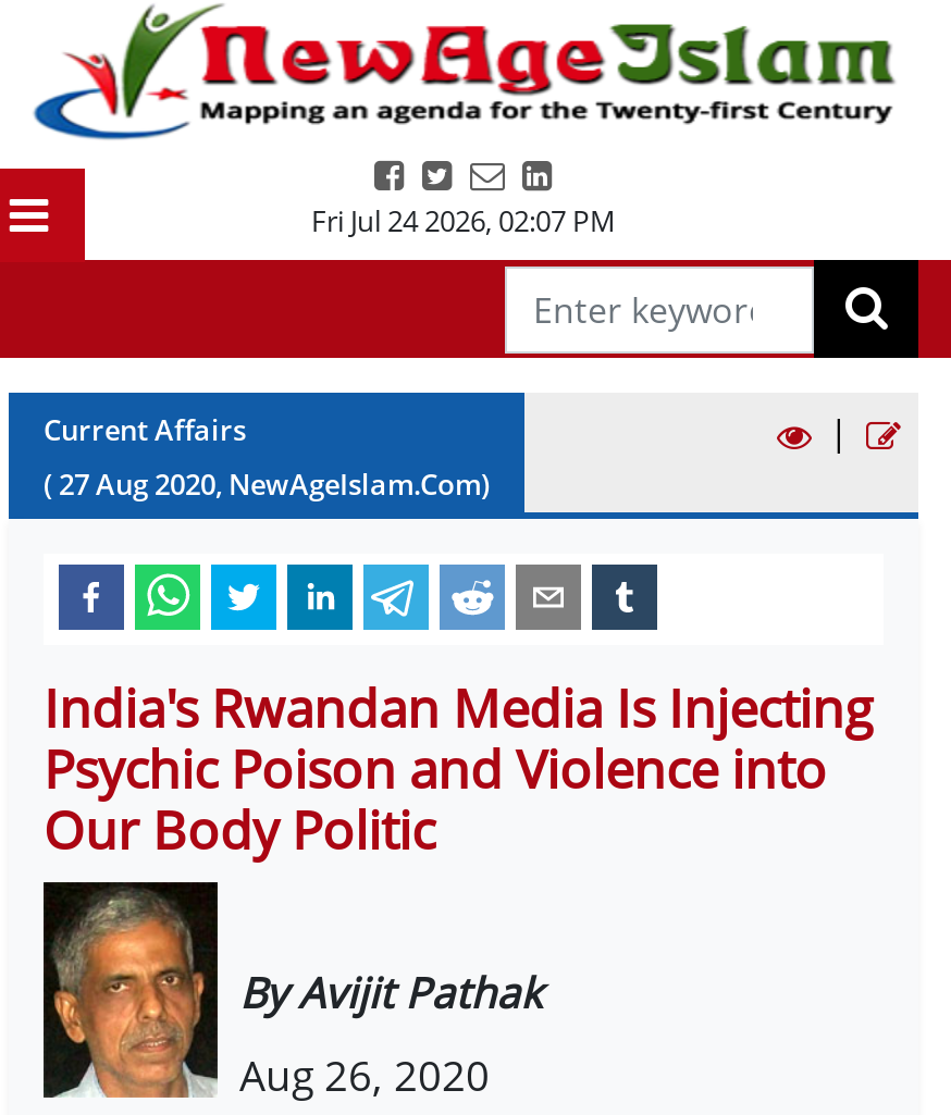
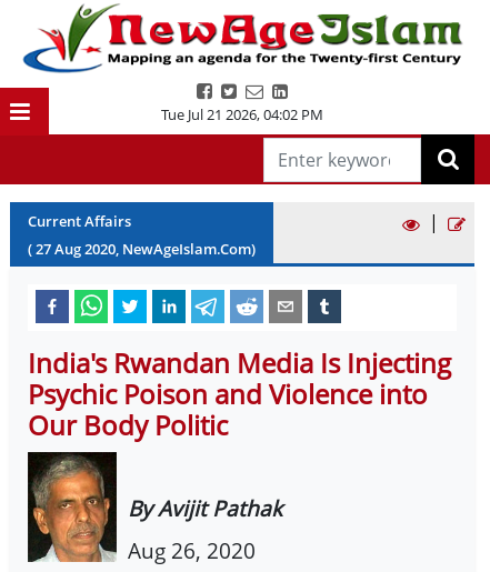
[311,201,616,240] Fri Jul 24 2026, 02:07 PM -> [161,104,323,124] Tue Jul 21 2026, 04:02 PM

